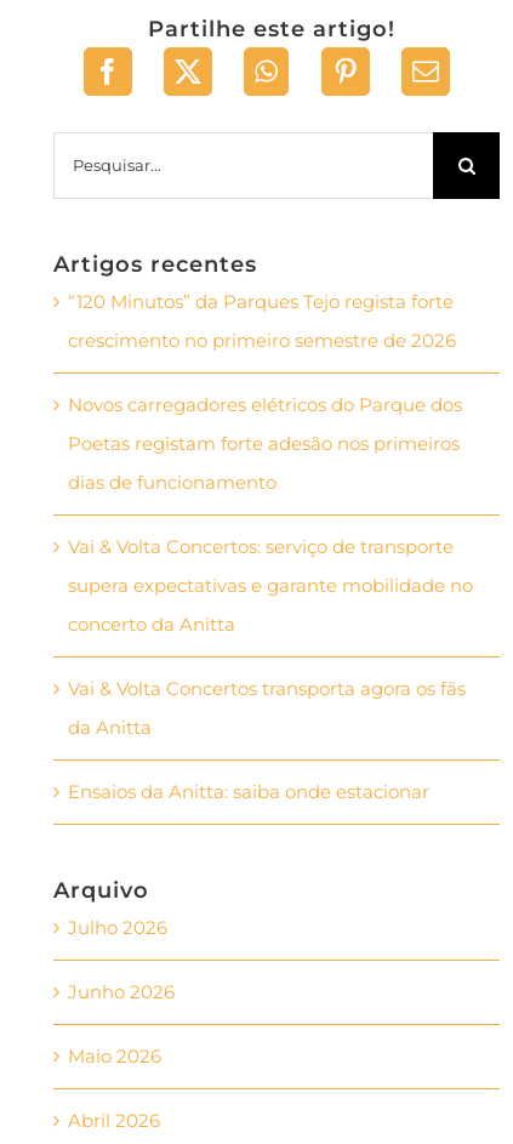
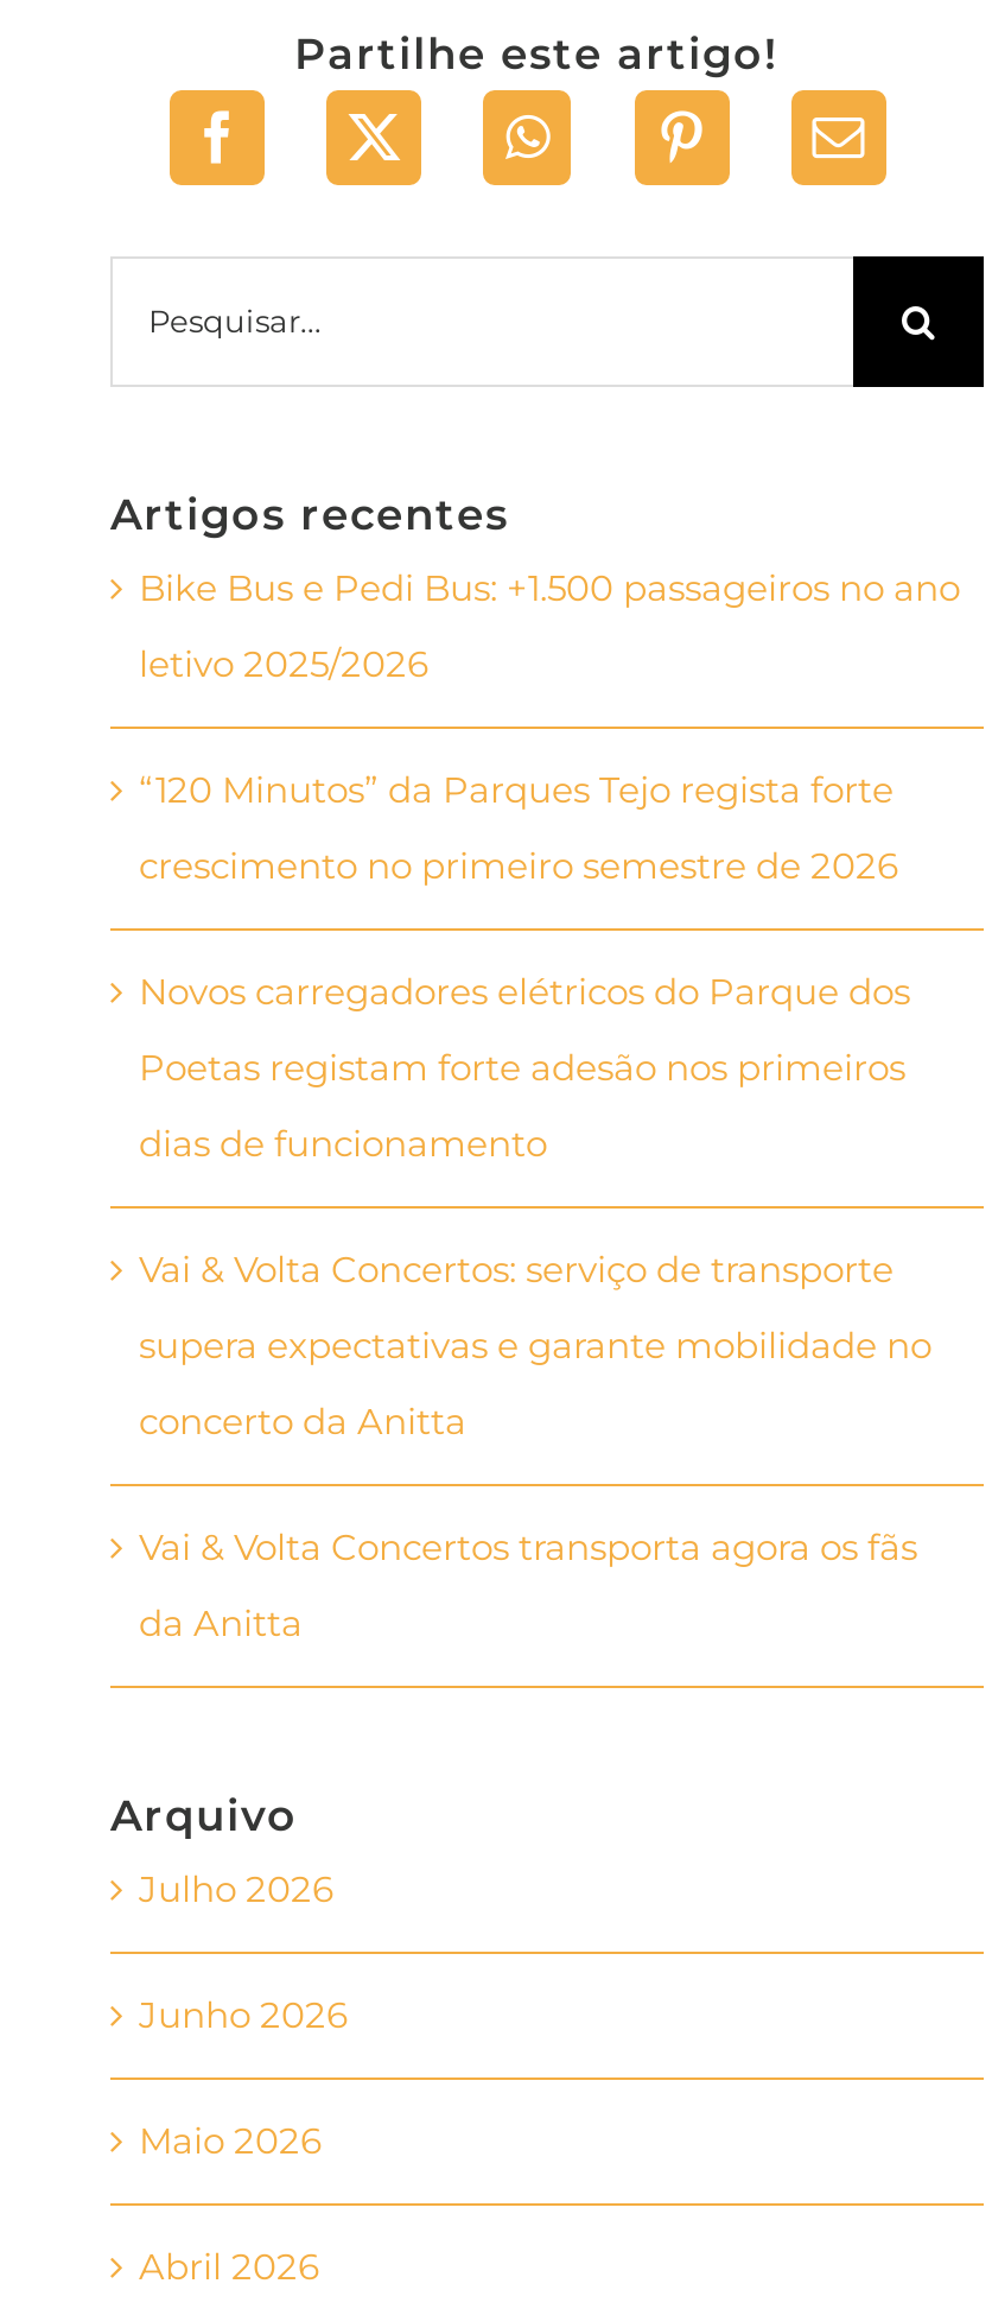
none -> [139,564,960,685] Bike Bus e Pedi Bus: +1.500 passageiros no ano | letivo 2025/2026
moved [68,289,473,738] -> [139,766,931,1644]: “120 Minutos” da Parques Tejo regista forte | crescimento no primeiro semestre de 2026 | Novos carregadores elétricos do Parque dos | ... | Vai & Volta Concertos transporta agora os fãs | da Anitta
[68,779,429,802] Ensaios da Anitta: saiba onde estacionar -> none

